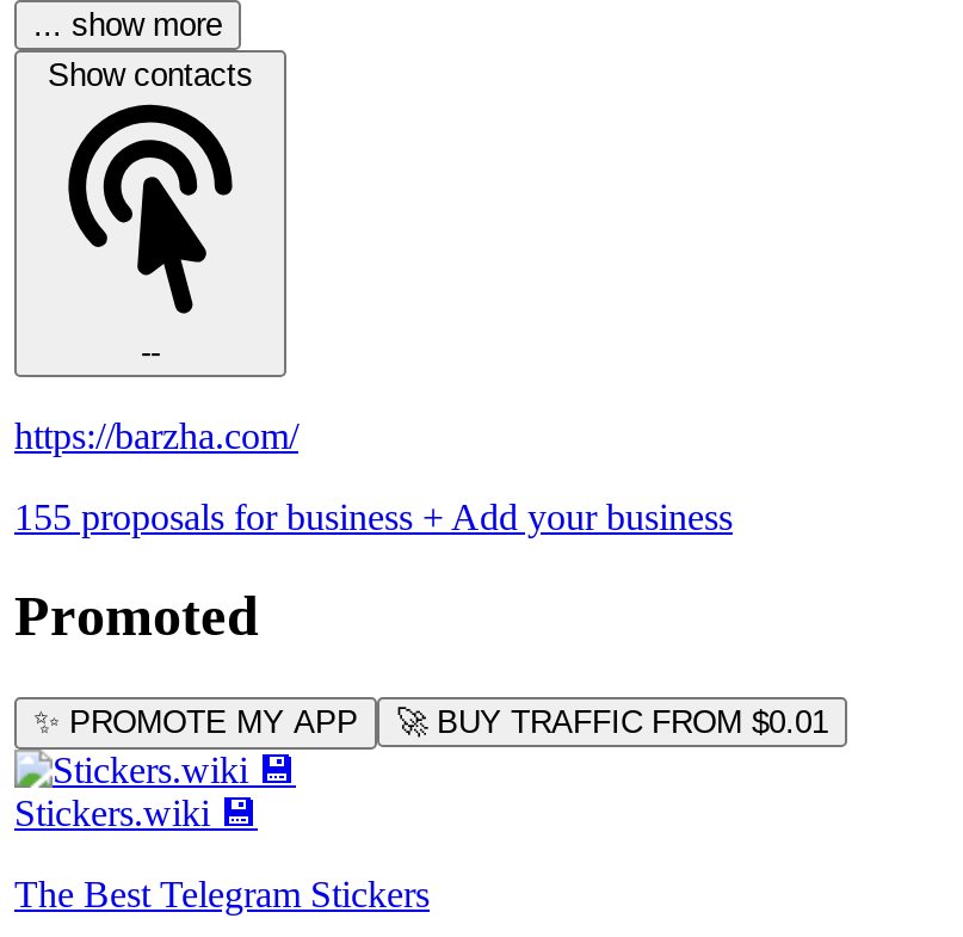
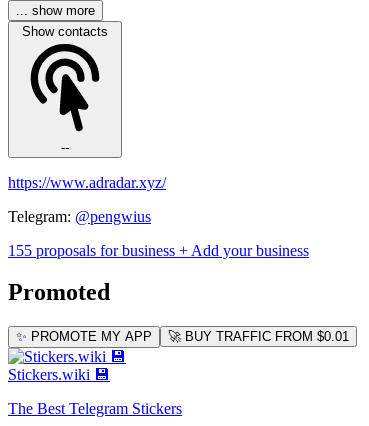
[14,414,298,455] https://barzha.com/ -> [8,173,166,224] https://www.adradar.xyz/ | Telegram: @pengwius

